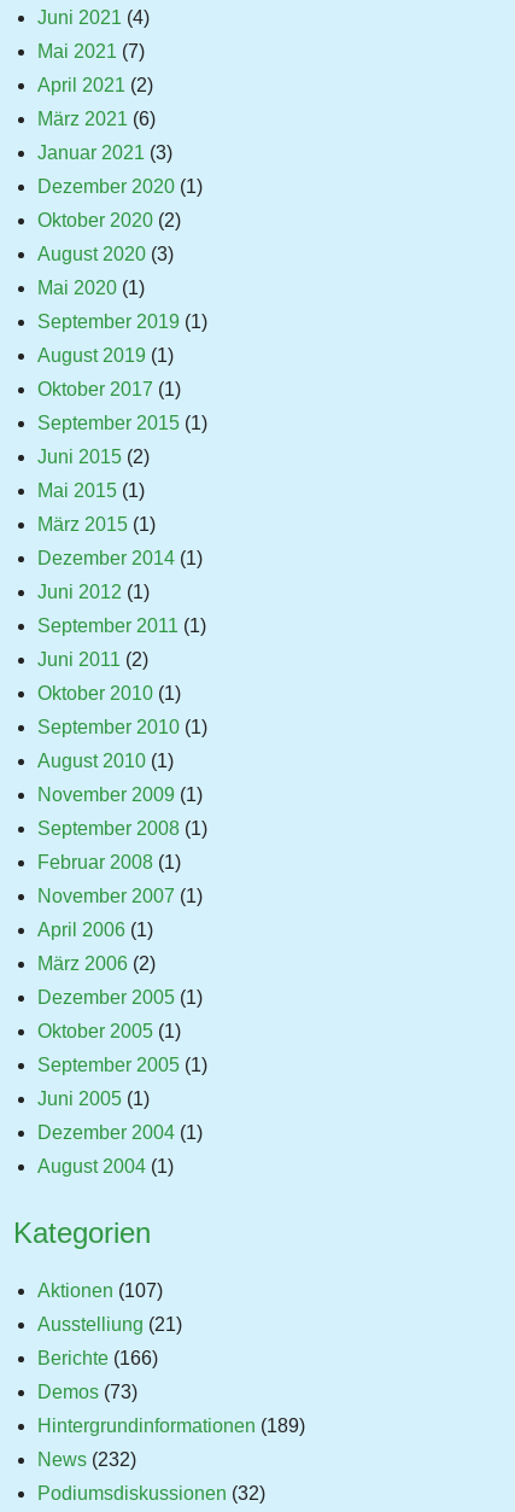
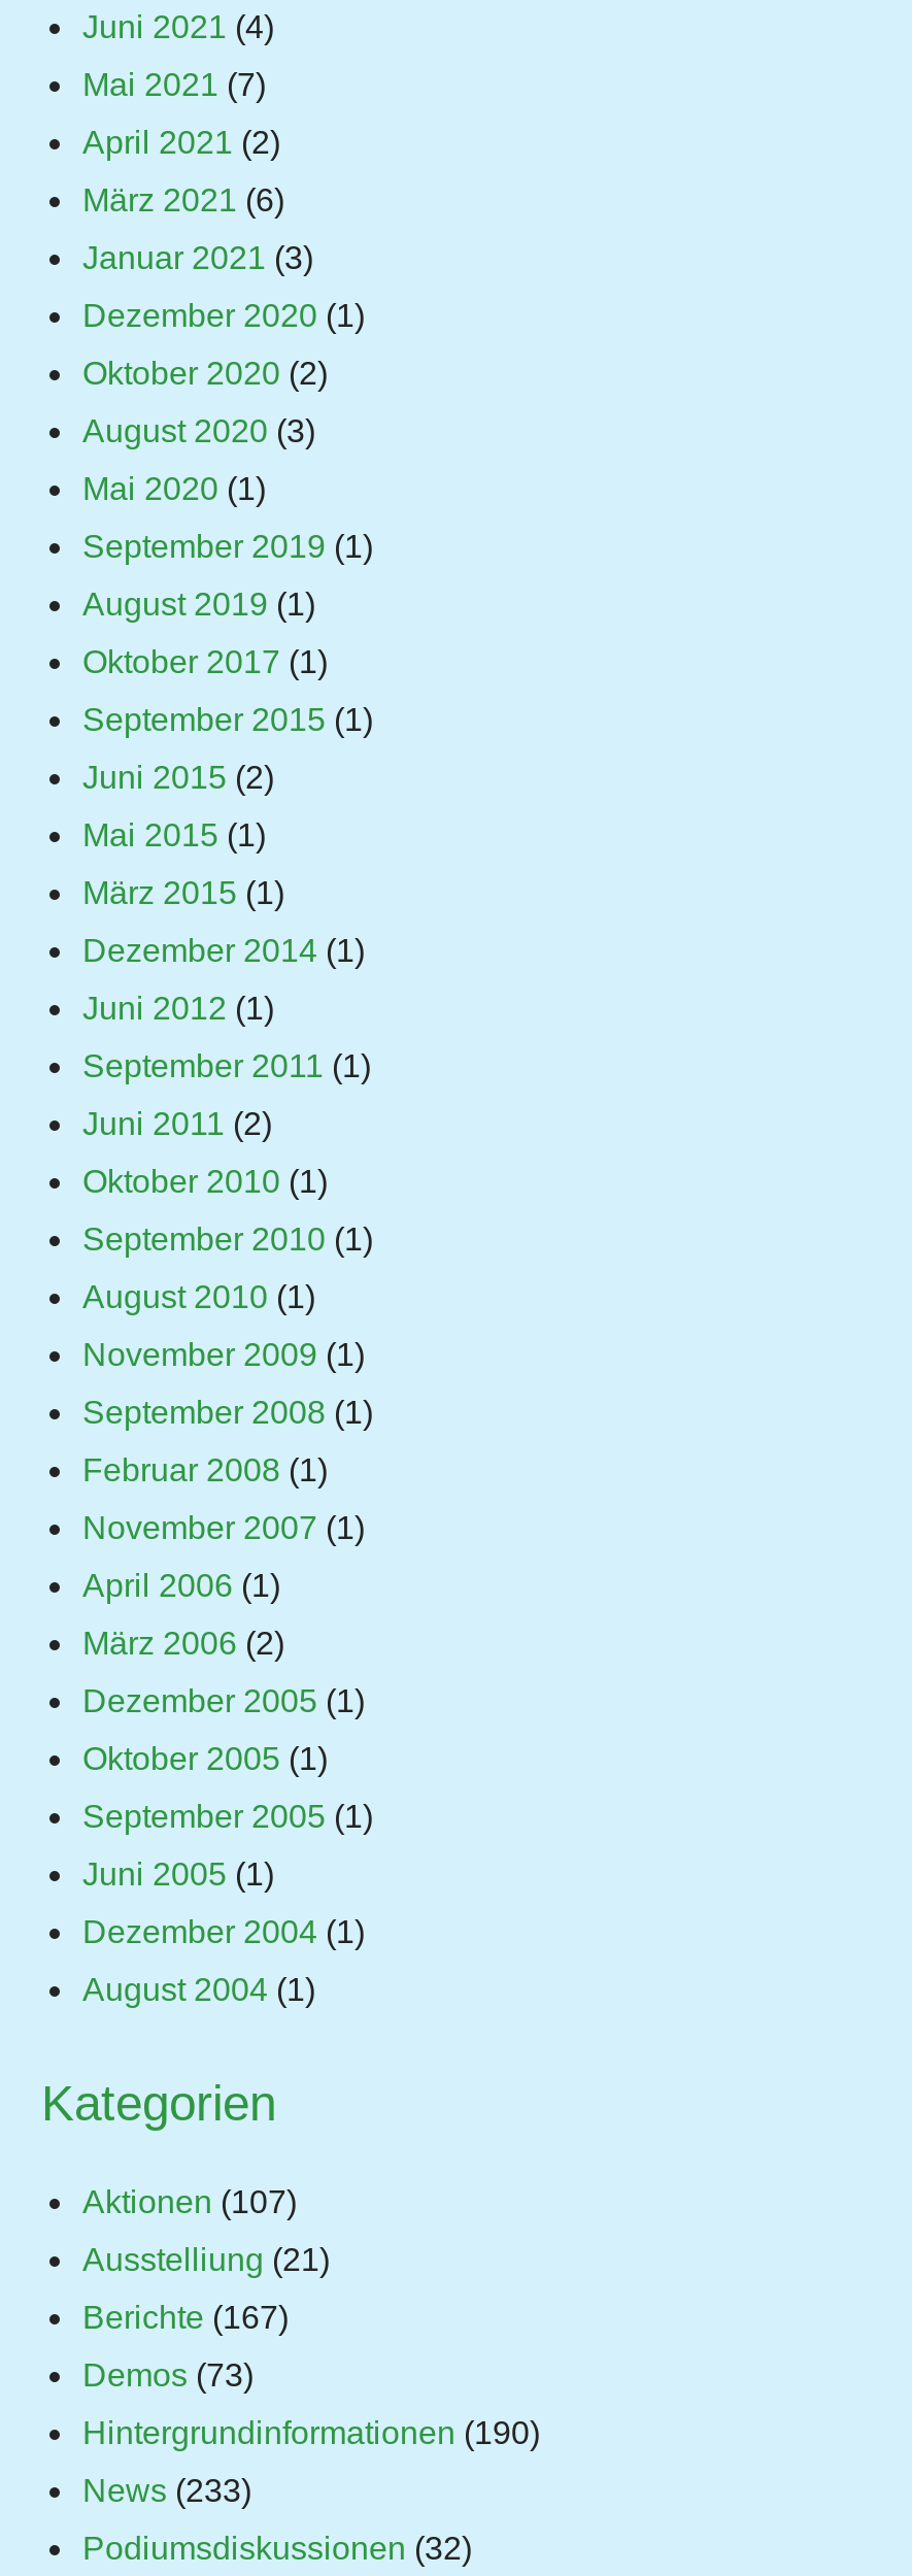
[37,1348,158,1369] Berichte (166) -> [82,2300,289,2335] Berichte (167)
[37,1416,305,1436] Hintergrundinformationen (189) -> [82,2415,540,2450] Hintergrundinformationen (190)
[37,1449,136,1470] News (232) -> [82,2473,251,2508] News (233)

